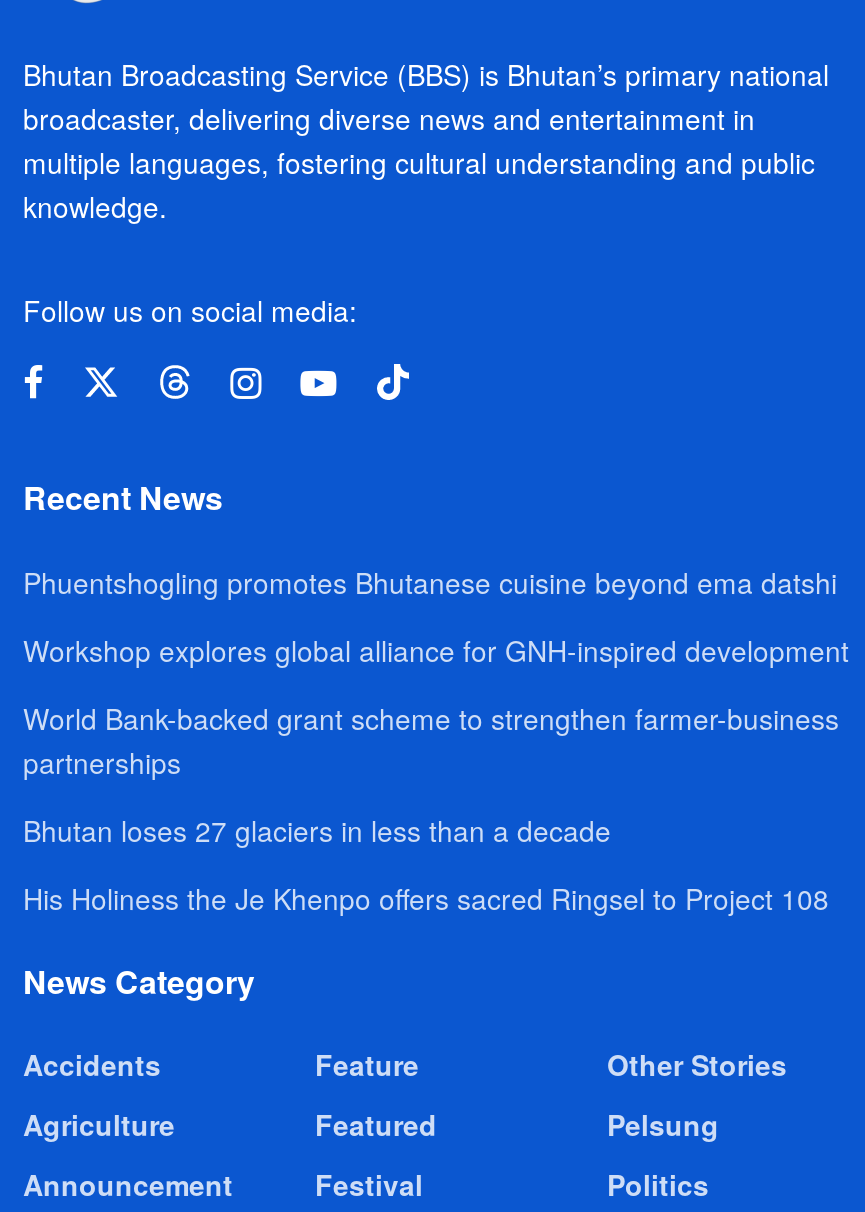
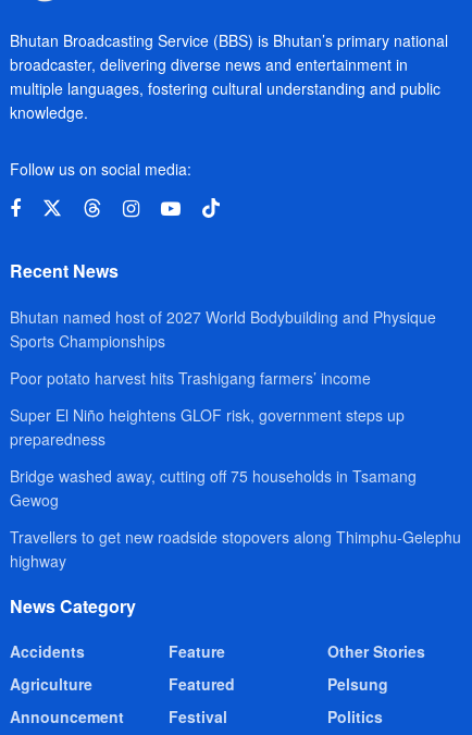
[23,561,837,601] Phuentshogling promotes Bhutanese cuisine beyond ema datshi -> [10,305,436,351] Bhutan named host of 2027 World Bodybuilding and Physique | Sports Championships
[23,629,849,669] Workshop explores global alliance for GNH-inspired development -> [10,366,371,388] Poor potato harvest hits Trashigang farmers’ income
[23,697,839,781] World Bank-backed grant scheme to strengthen farmer-business | partnerships -> [10,403,405,449] Super El Niño heightens GLOF risk, government steps up | preparedness
[23,809,611,849] Bhutan loses 27 glaciers in less than a decade -> [10,464,417,510] Bridge washed away, cutting off 75 households in Tsamang | Gewog
[23,877,829,917] His Holiness the Je Khenpo offers sacred Ringsel to Project 108 -> [10,525,461,571] Travellers to get new roadside stopovers along Thimphu-Gelephu | highway

